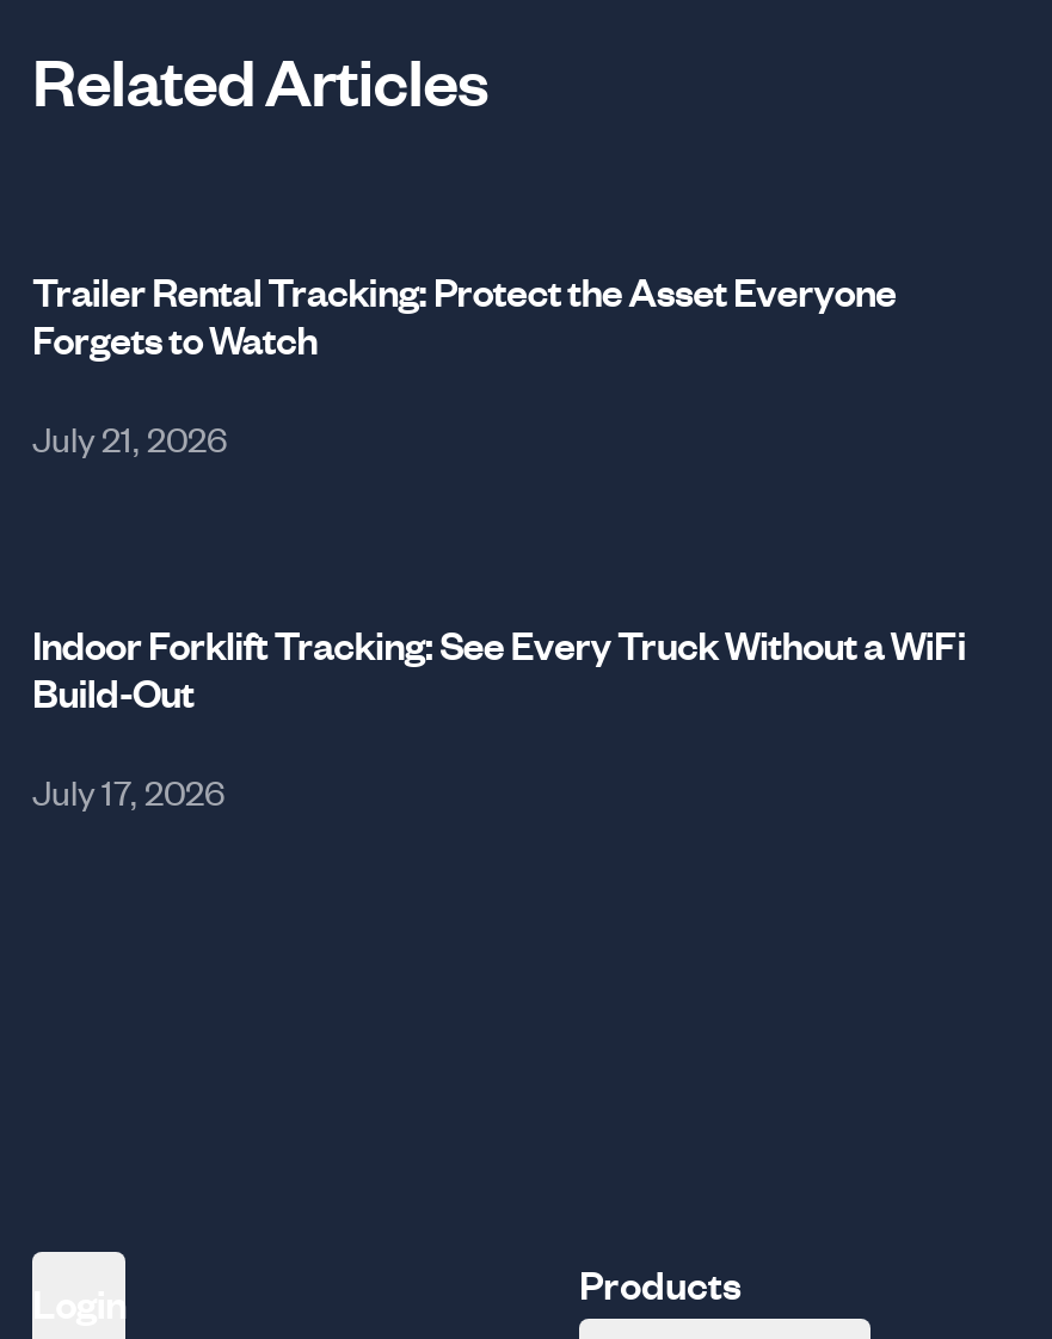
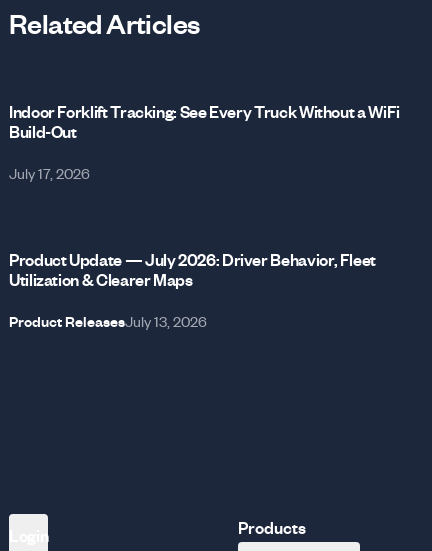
[32,270,896,459] Trailer Rental Tracking: Protect the Asset Everyone | Forgets to Watch | July 21, 2026 -> none
moved [32,623,966,812] -> [9,103,400,182]: Indoor Forklift Tracking: See Every Truck Without a WiFi | Build-Out | July 17, 2026
none -> [9,251,376,330] Product Update — July 2026: Driver Behavior, Fleet | Utilization & Clearer Maps | Product Releases July 13, 2026

